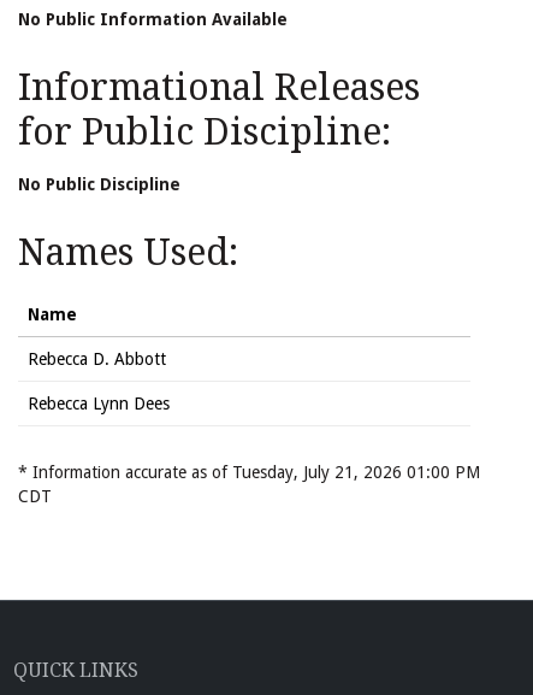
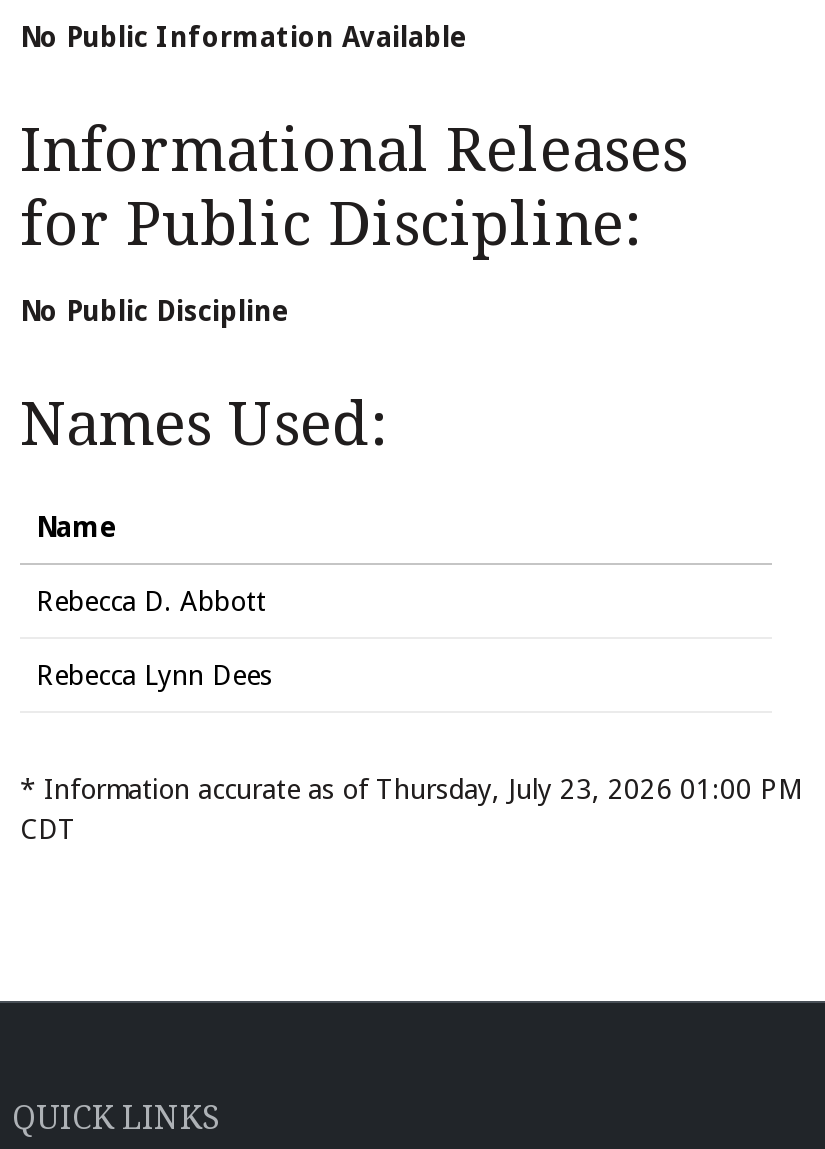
[18,463,480,482] * Information accurate as of Tuesday, July 21, 2026 01:00 PM -> [20,773,802,805] * Information accurate as of Thursday, July 23, 2026 01:00 PM

